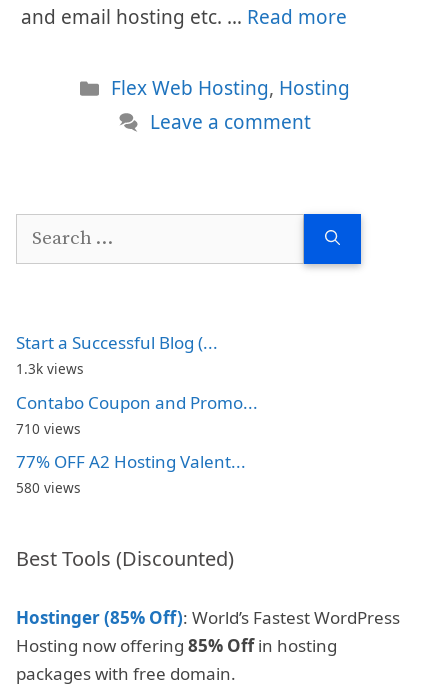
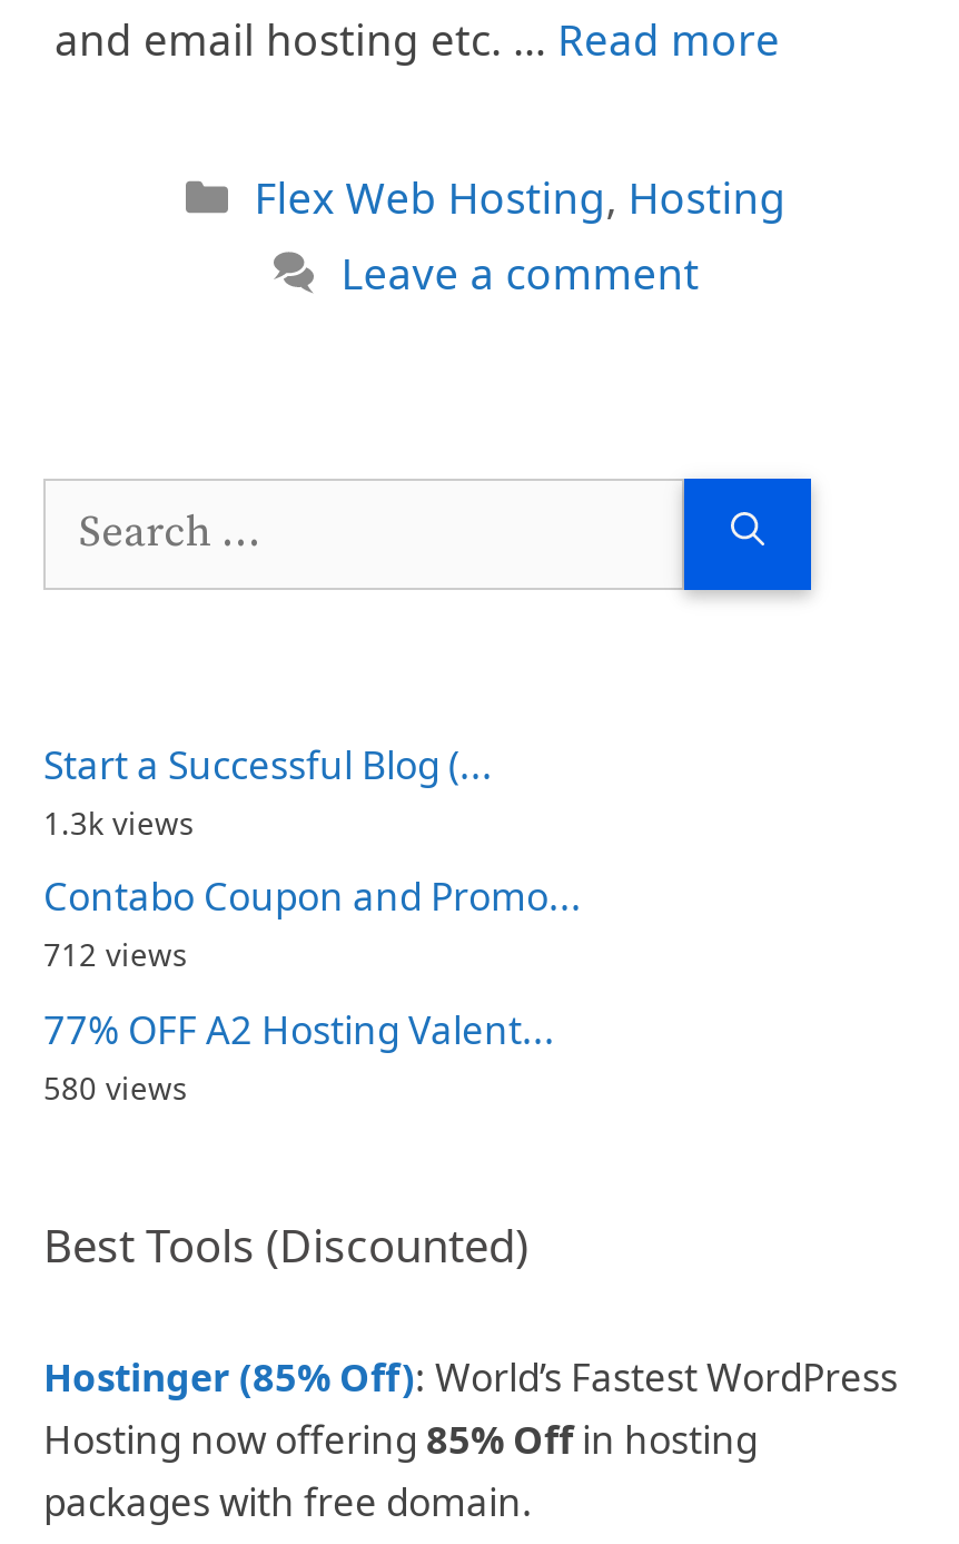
[16,419,81,438] 710 views -> [43,933,188,975] 712 views

